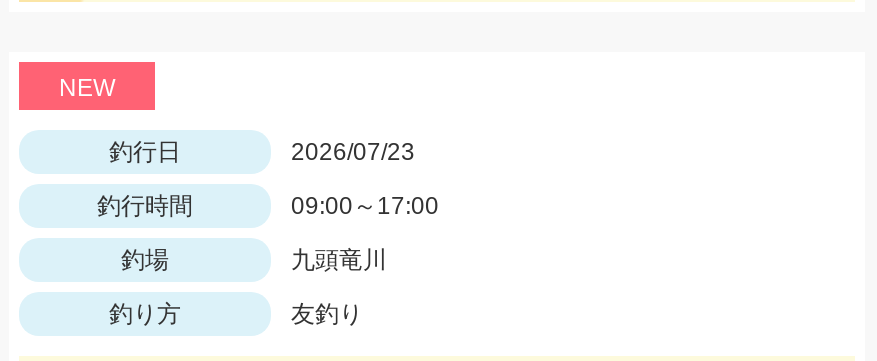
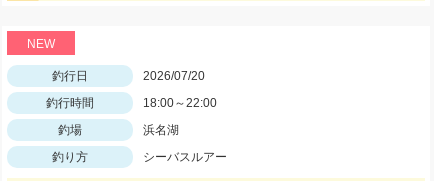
[291,138,415,166] 2026/07/23 -> [143,69,205,83] 2026/07/20
[291,192,439,220] 09:00～17:00 -> [143,96,217,110] 18:00～22:00
[291,246,387,274] 九頭竜川 -> [143,123,179,137] 浜名湖
[291,300,363,328] 友釣り -> [143,150,227,164] シーバスルアー

